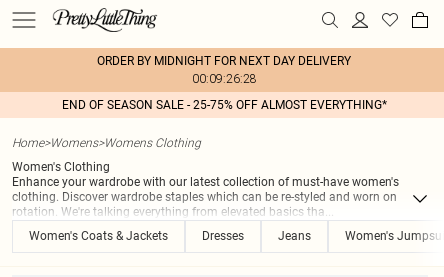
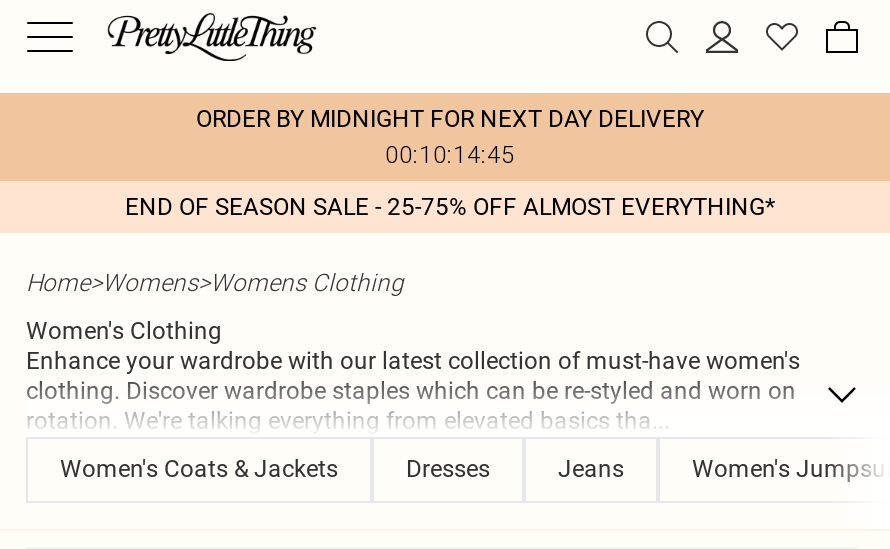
[191,71,256,86] 00:09:26:28 -> [385,139,515,169] 00:10:14:45

